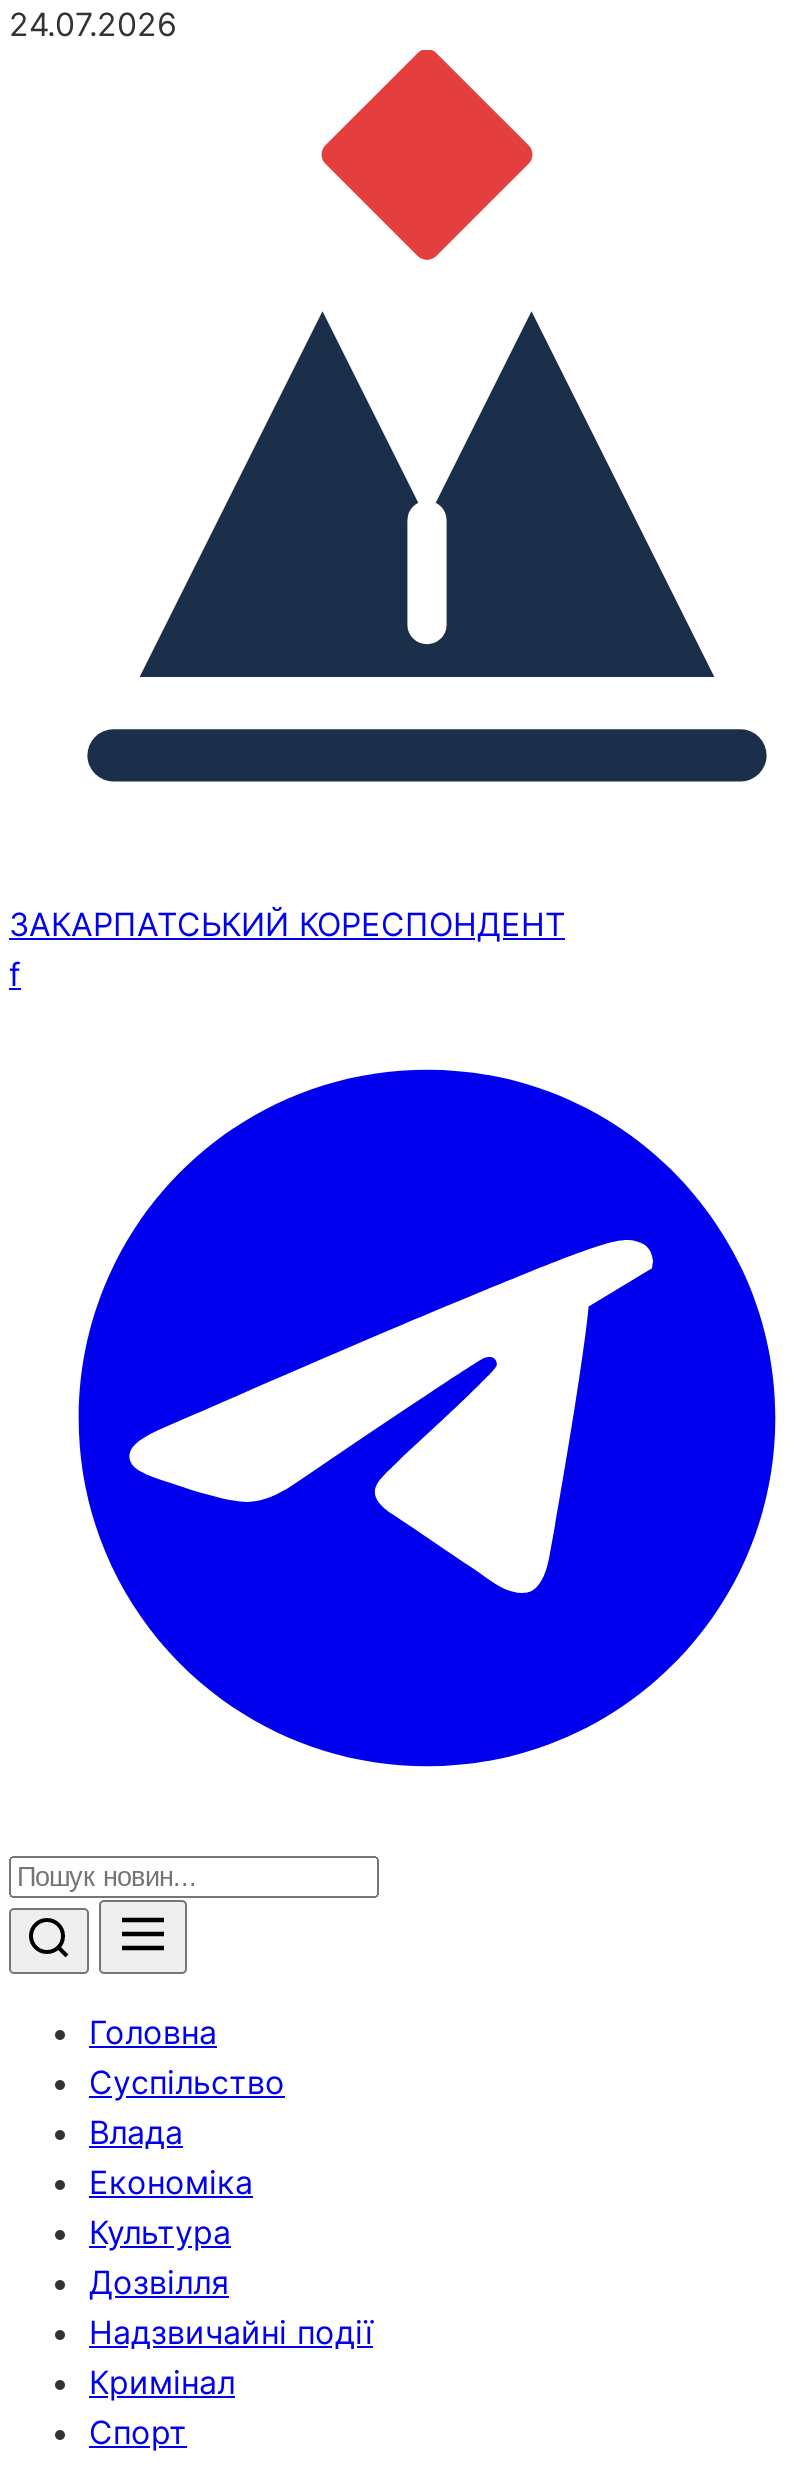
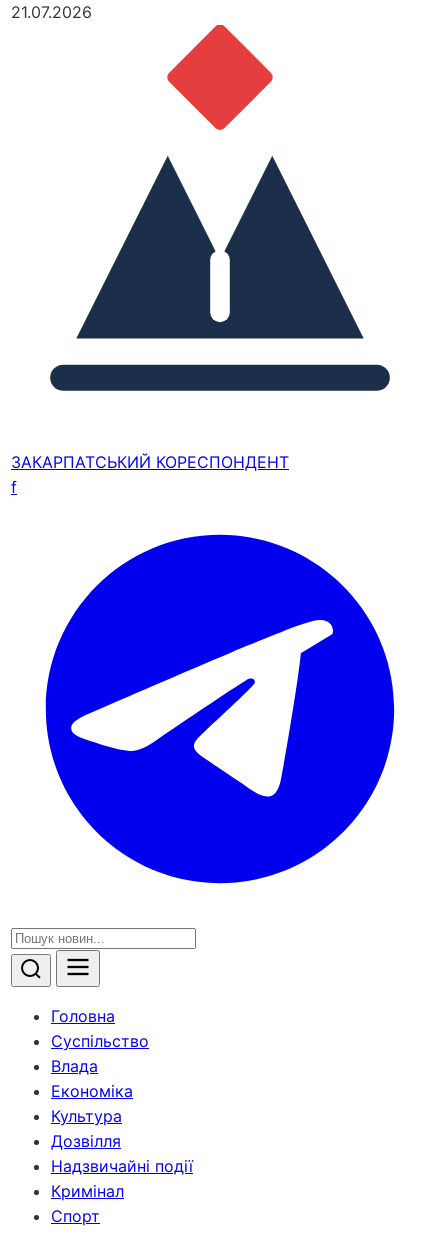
[9,4,177,44] 24.07.2026 -> [11,2,92,22] 21.07.2026

